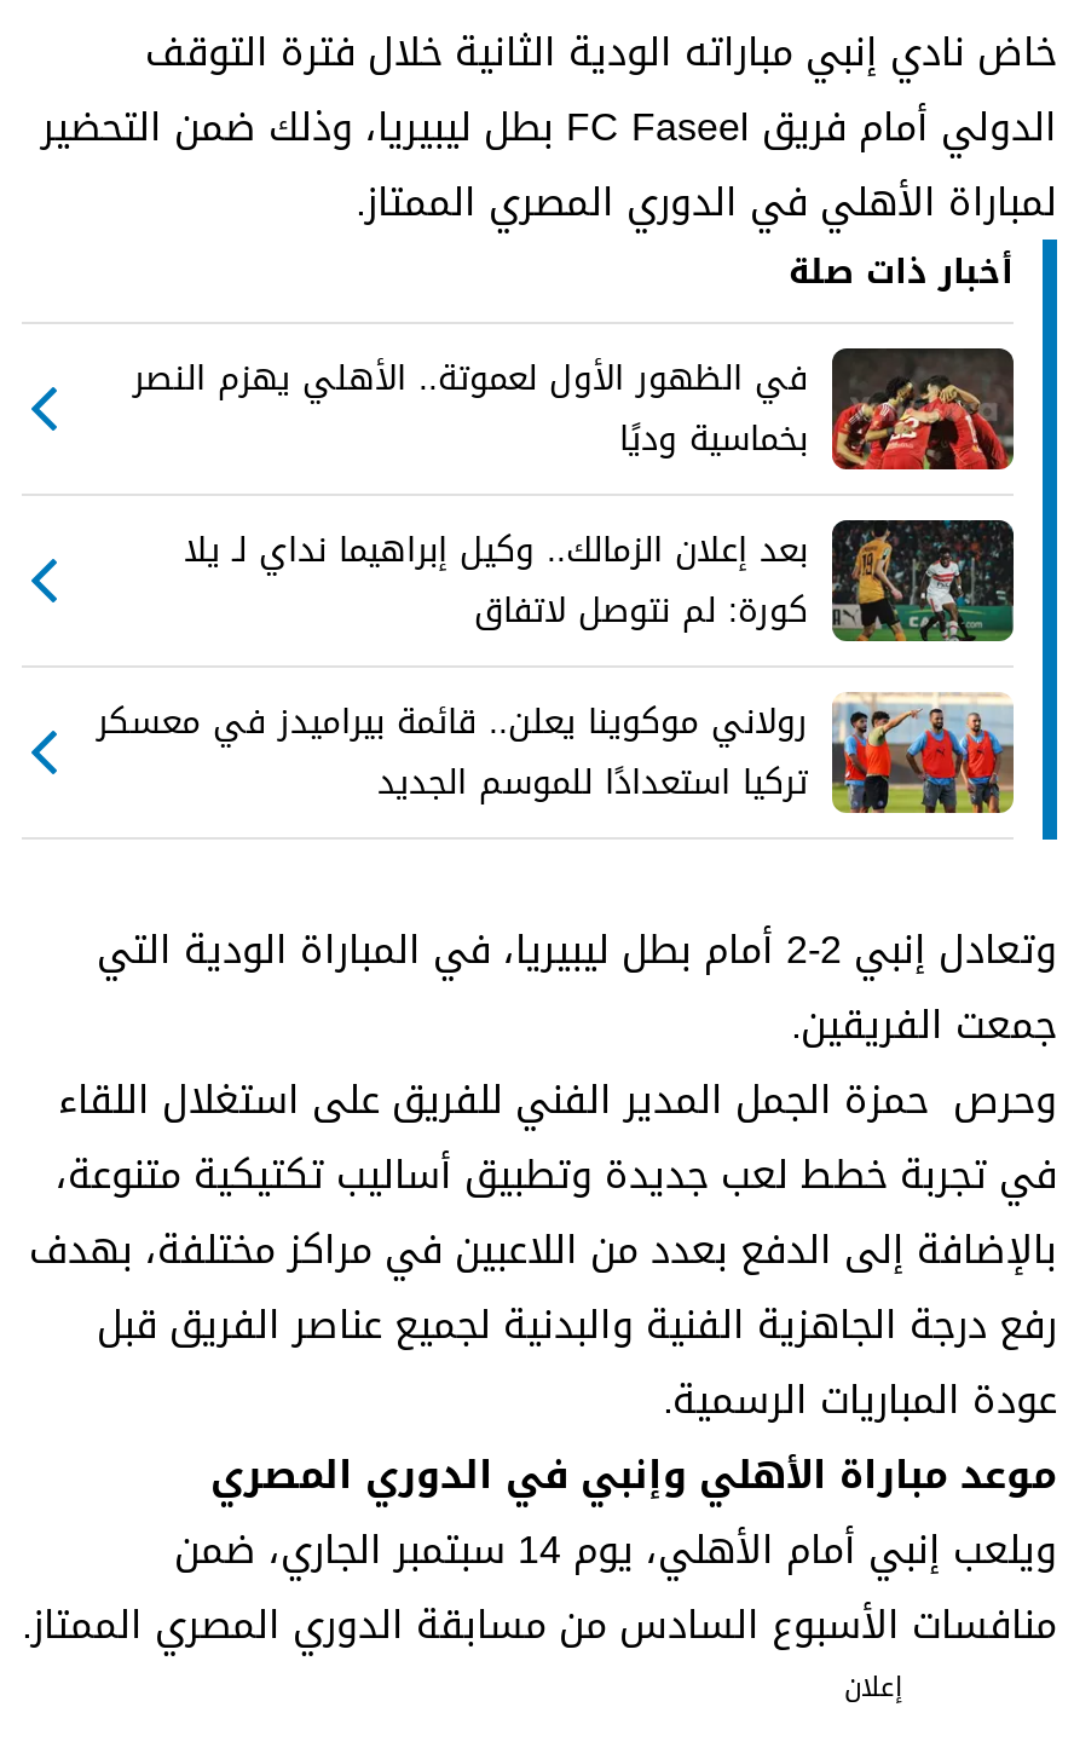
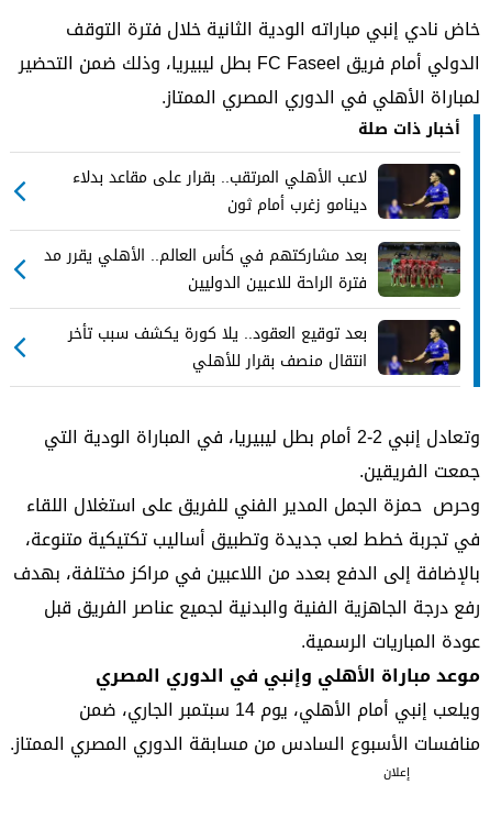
[133,346,1016,472] [image] | في الظهور الأول لعموتة.. الأهلي يهزم النصر | بخماسية وديًا -> [73,163,460,220] [image] | لاعب الأهلي المرتقب.. بقرار على مقاعد بدلاء | دينامو زغرب أمام ثون
[184,517,1014,644] [image] | بعد إعلان الزمالك.. وكيل إبراهيما نداي لـ يلا | كورة: لم نتوصل لاتفاق -> [44,241,460,298] [image] | بعد مشاركتهم في كأس العالم.. الأهلي يقرر مد | فترة الراحة للاعبين الدوليين
[97,689,1016,815] [image] | رولاني موكوينا يعلن.. قائمة بيراميدز في معسكر | تركيا استعدادًا للموسم الجديد -> [68,319,461,376] [image] | بعد توقيع العقود.. يلا كورة يكشف سبب تأخر | انتقال منصف بقرار للأهلي

